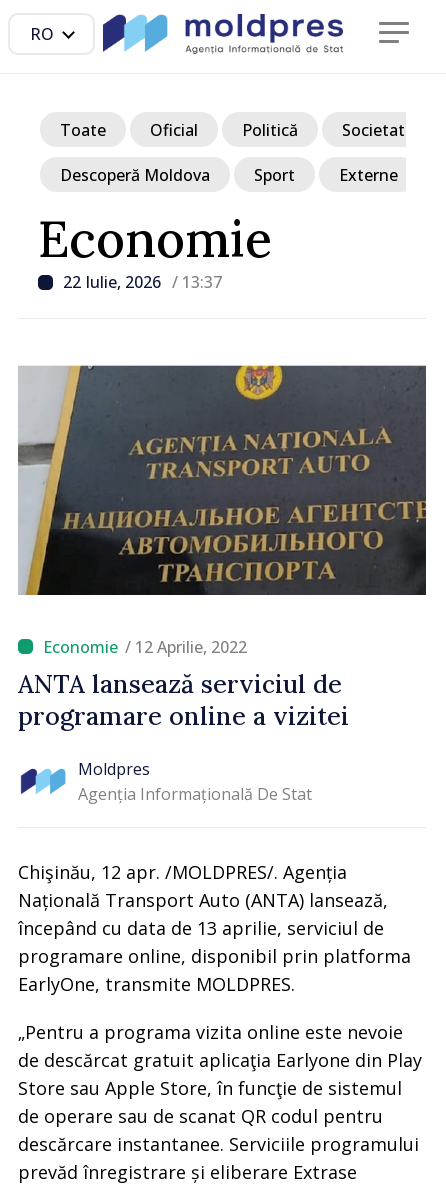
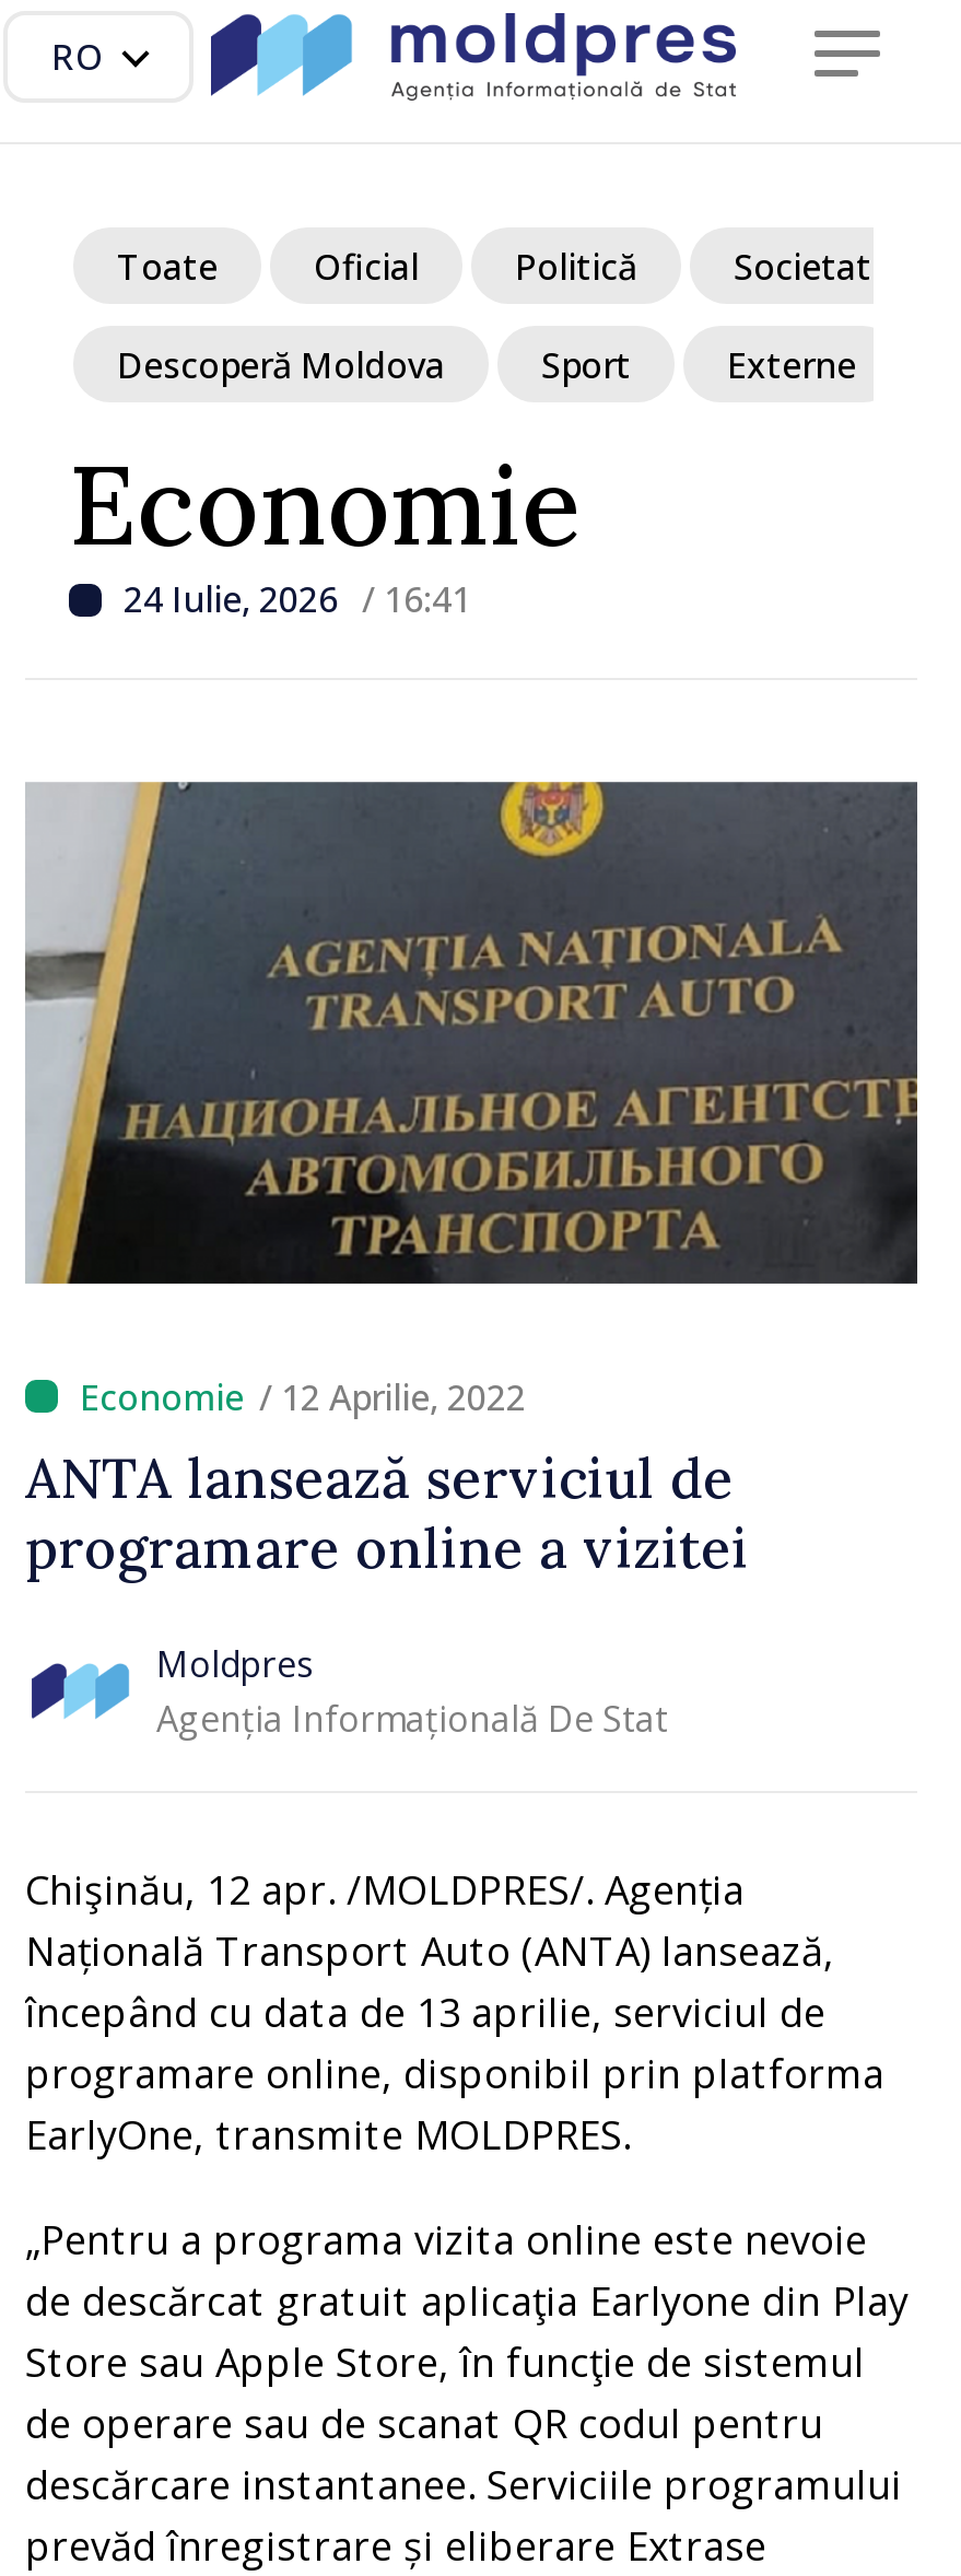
[63,271,222,293] 22 Iulie, 2026 / 13:37 -> [124,575,471,623] 24 Iulie, 2026 / 16:41

